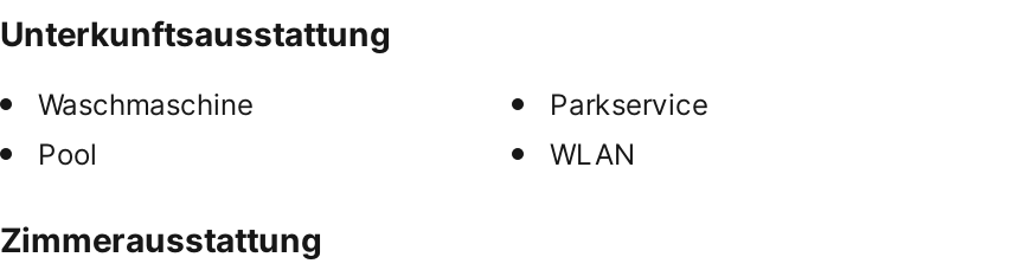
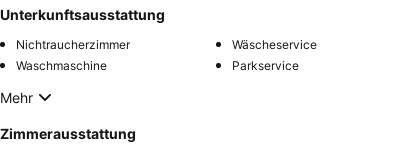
none -> [16,37,317,52] Nichtraucherzimmer | Wäscheservice
[38,136,635,172] Pool | WLAN -> [0,88,33,105] Mehr

